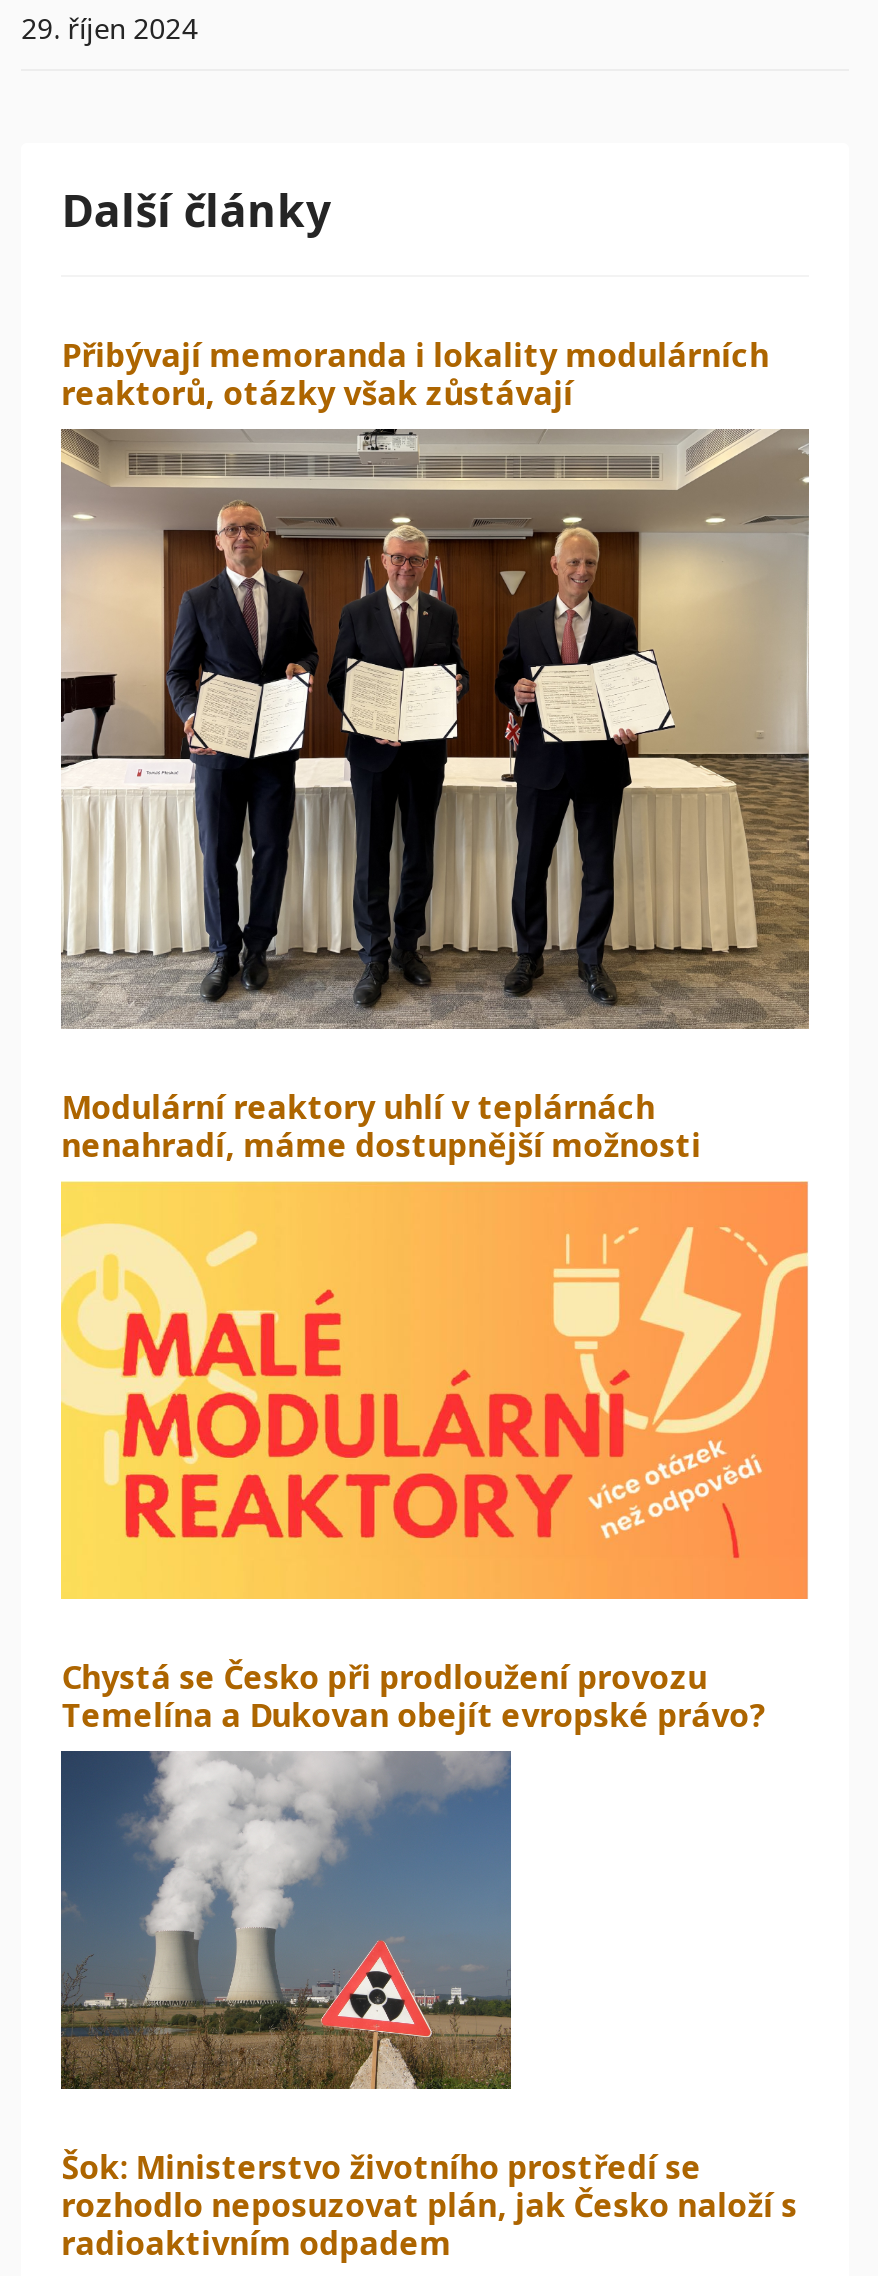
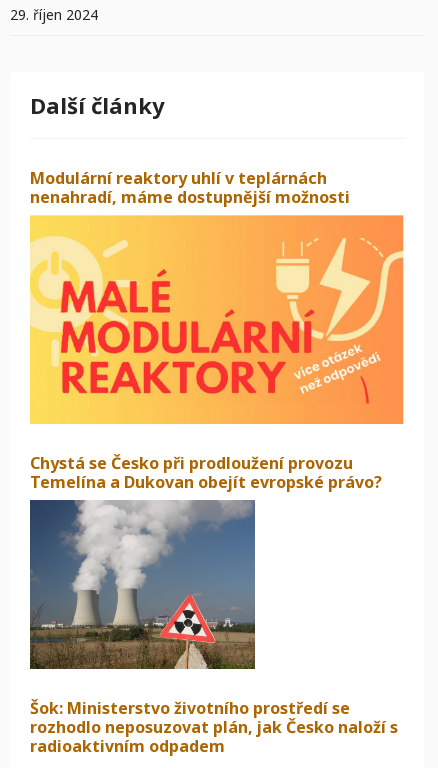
[61,333,769,415] Přibývají memoranda i lokality modulárních | reaktorů, otázky však zůstávají -> none
[59,429,811,1031] [image] -> none

